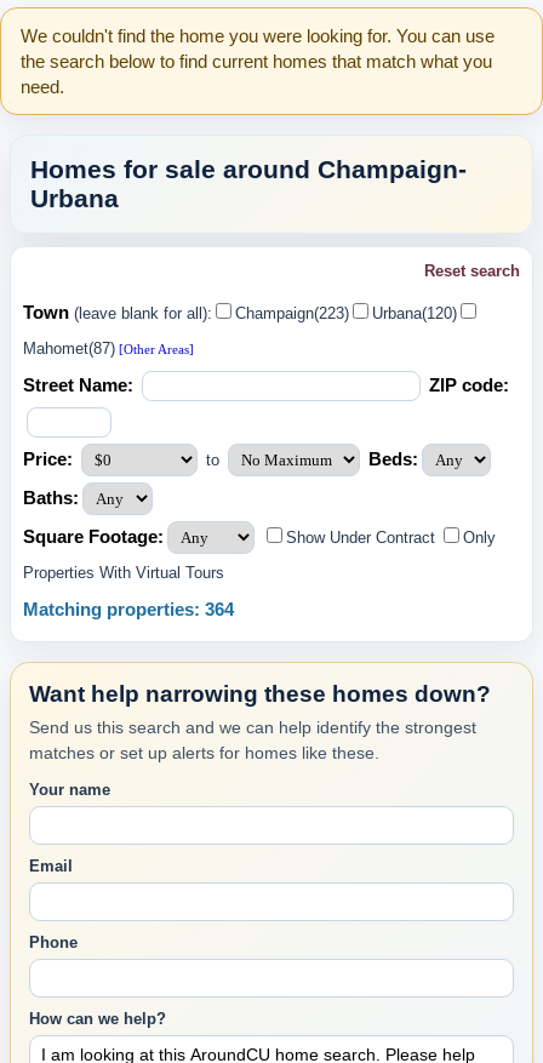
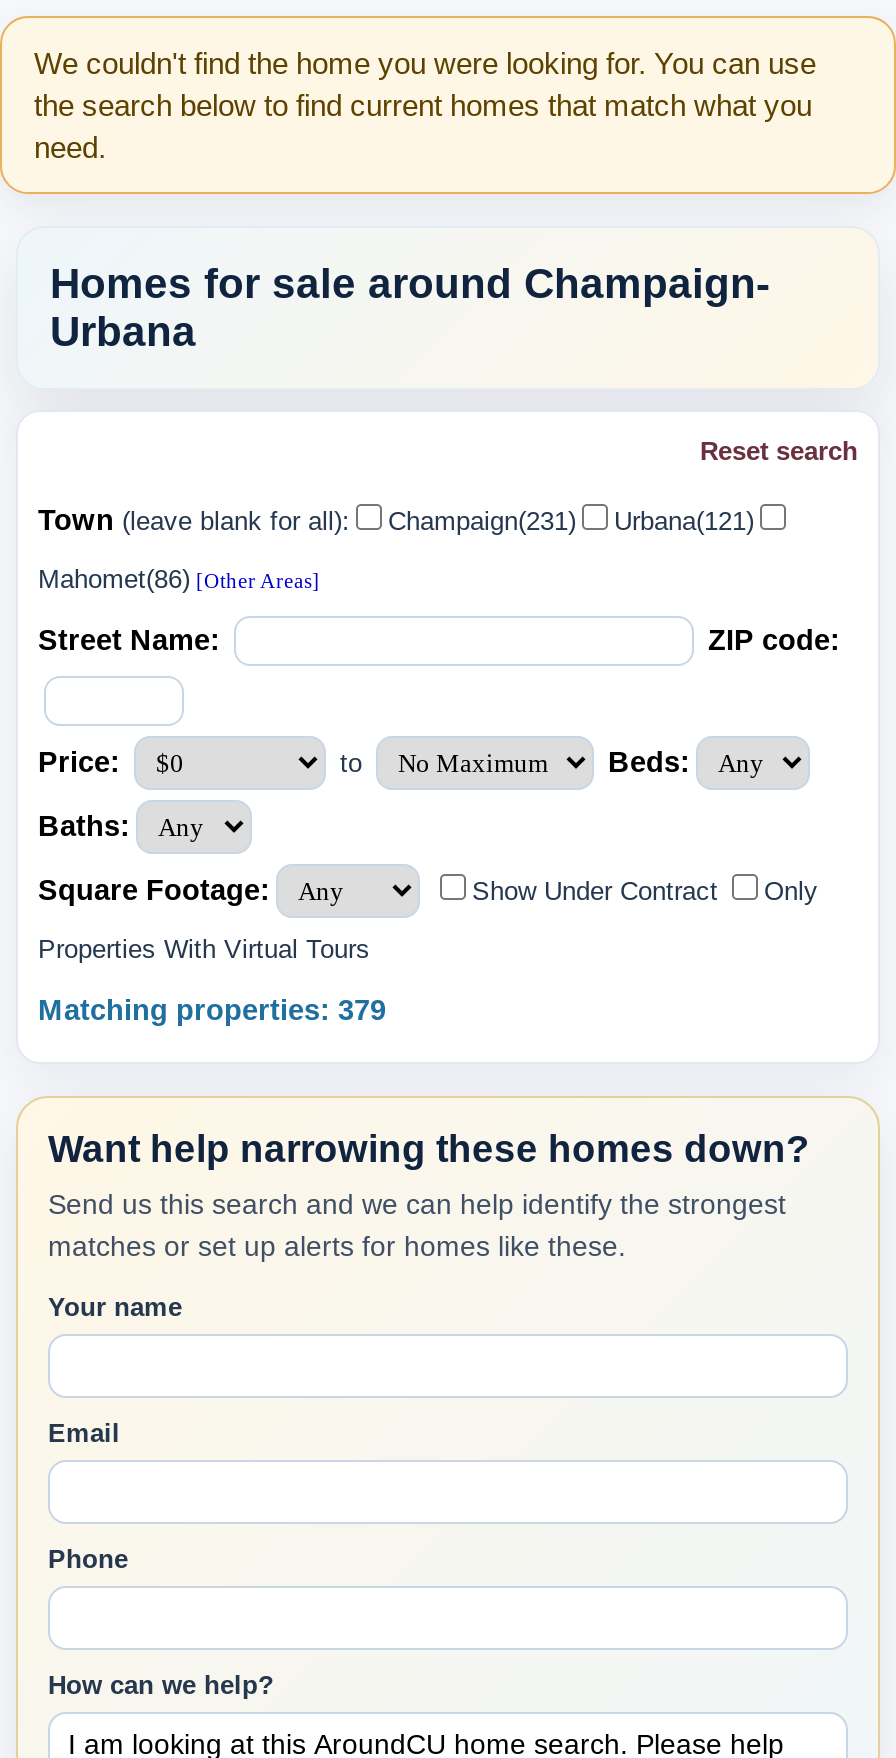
[235,304,457,322] Champaign(223) | Urbana(120) -> [388,506,754,536] Champaign(231) | Urbana(121)
[23,339,194,358] Mahomet(87) [Other Areas] -> [38,564,320,594] Mahomet(86) [Other Areas]
[23,600,234,619] Matching properties: 364 -> [38,994,386,1026] Matching properties: 379

